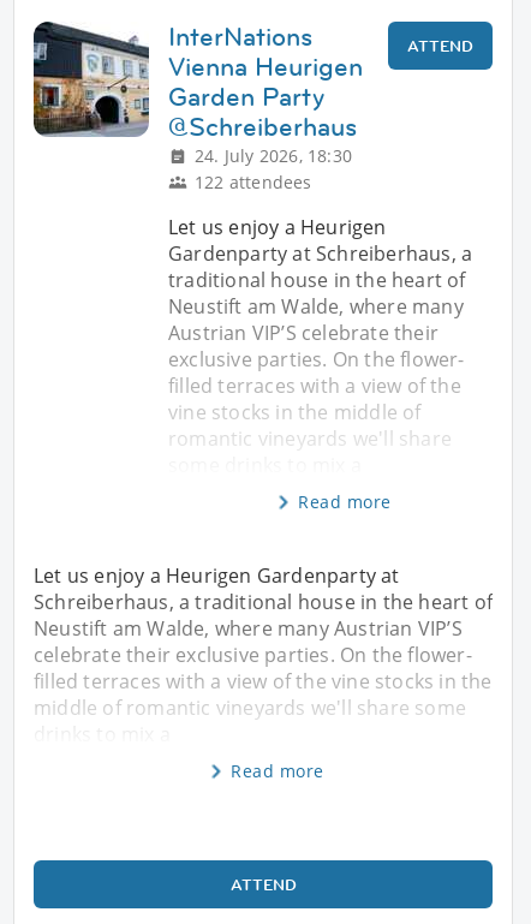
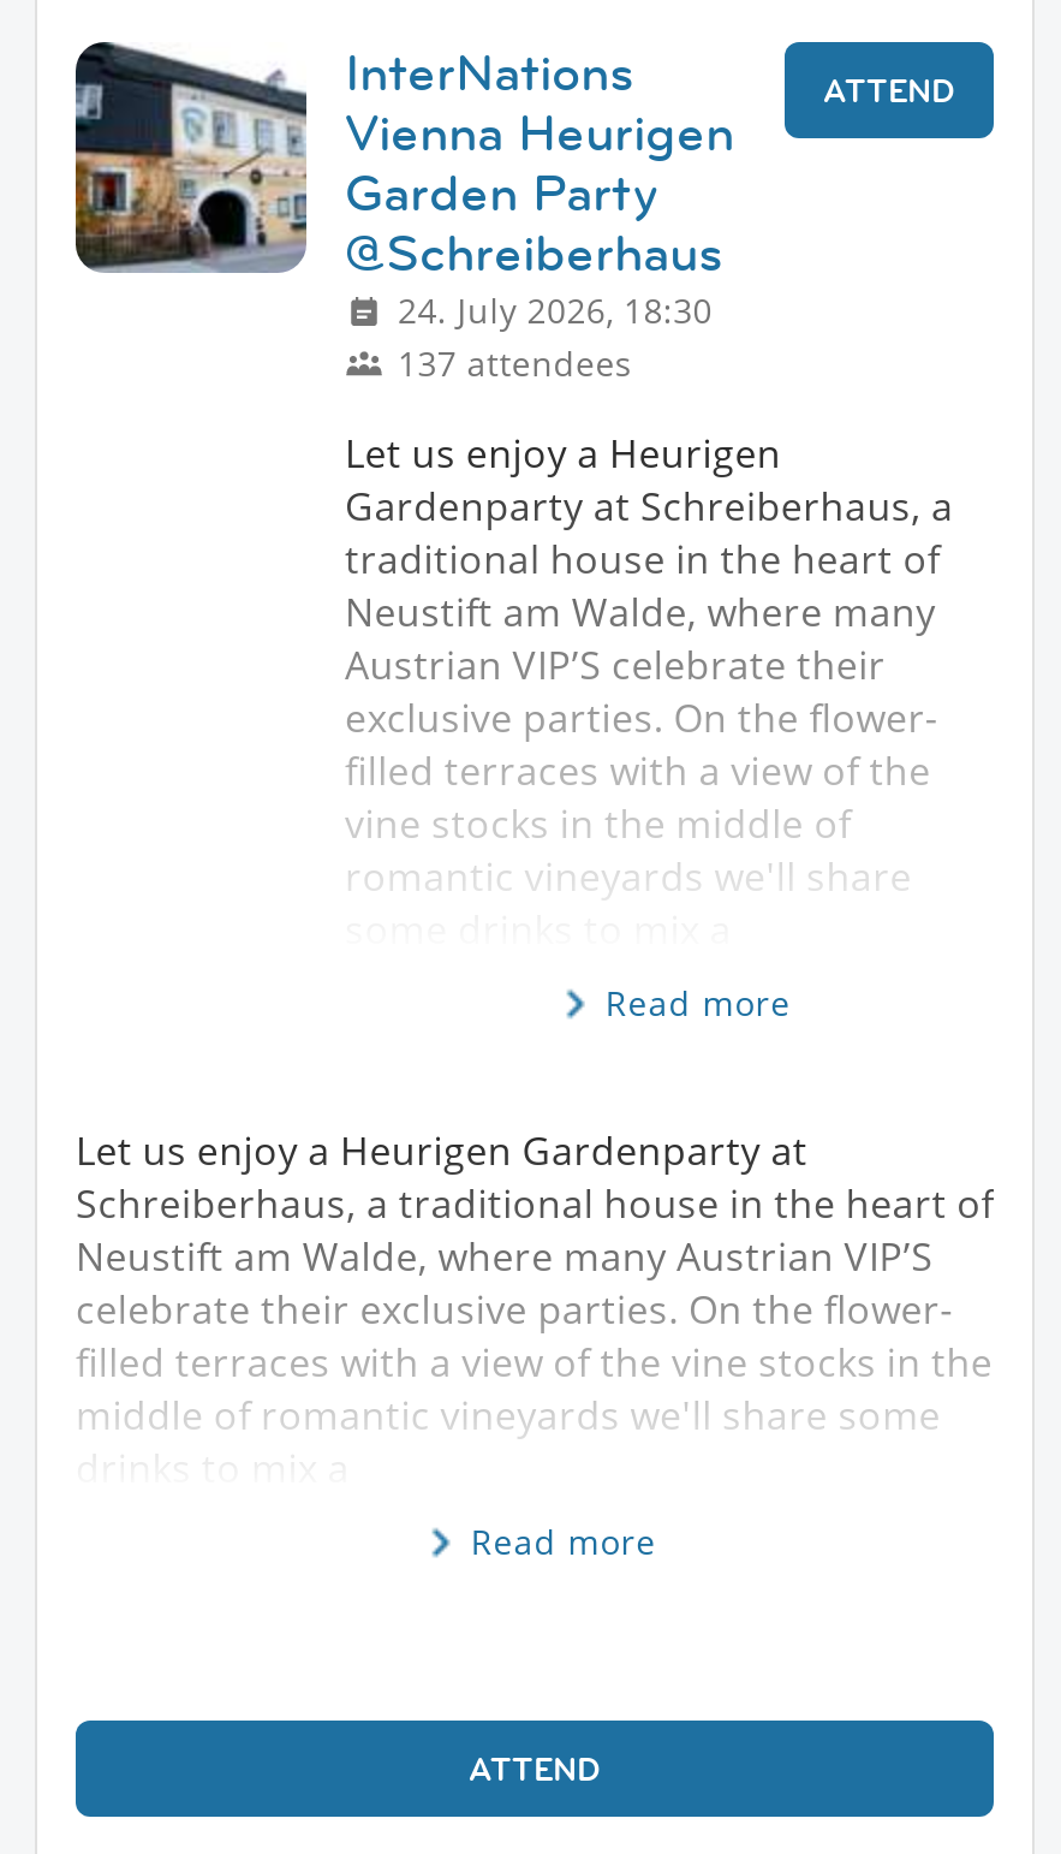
[195,171,312,194] 122 attendees -> [398,341,632,386] 137 attendees

